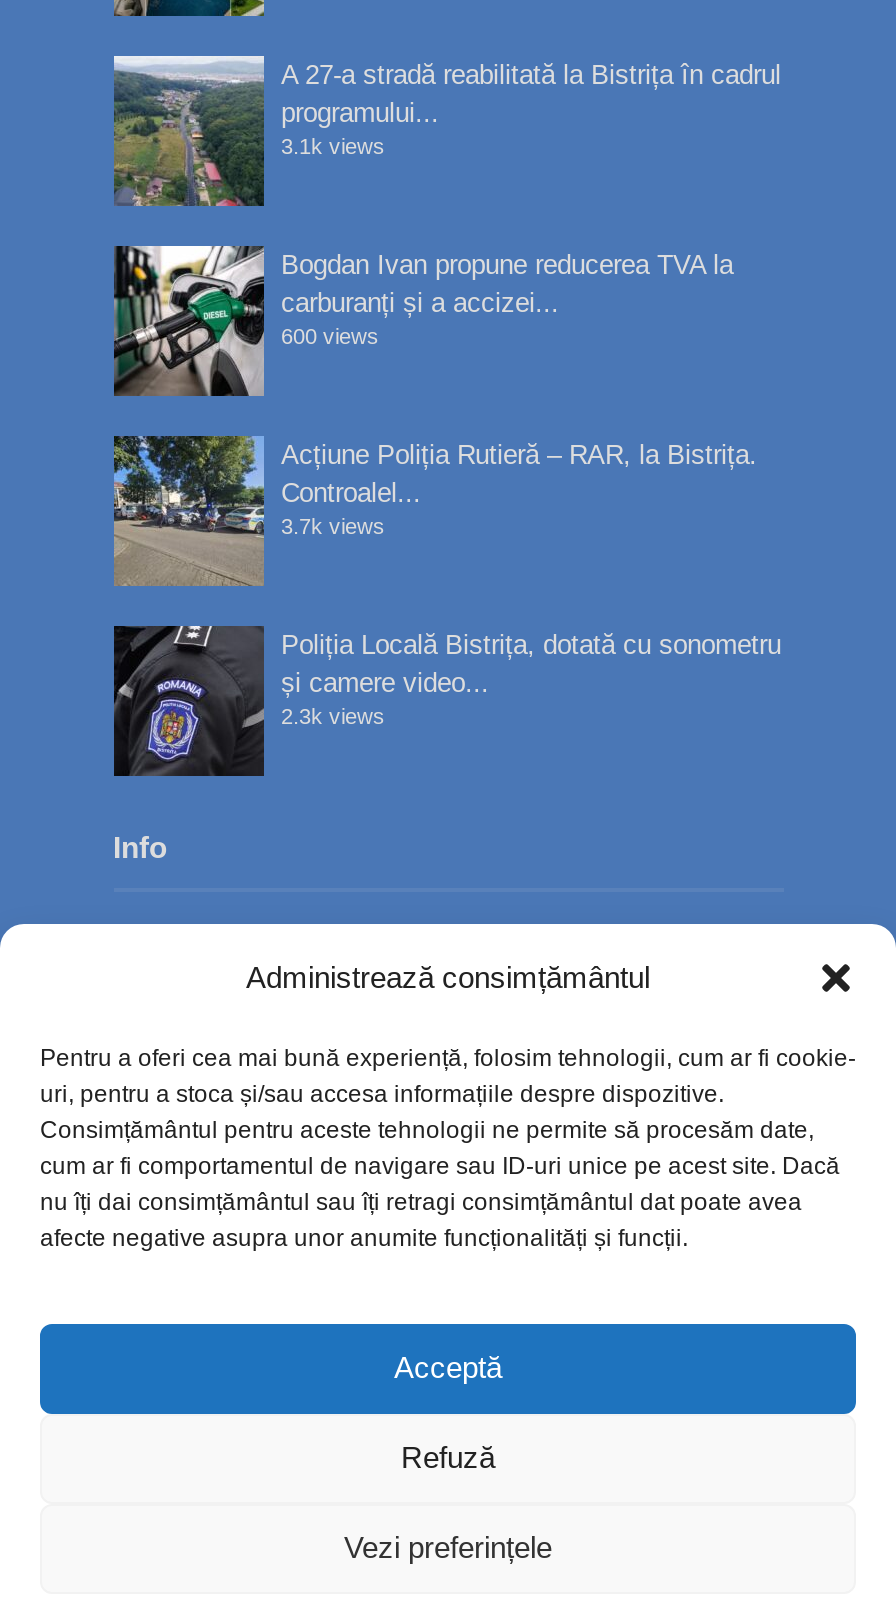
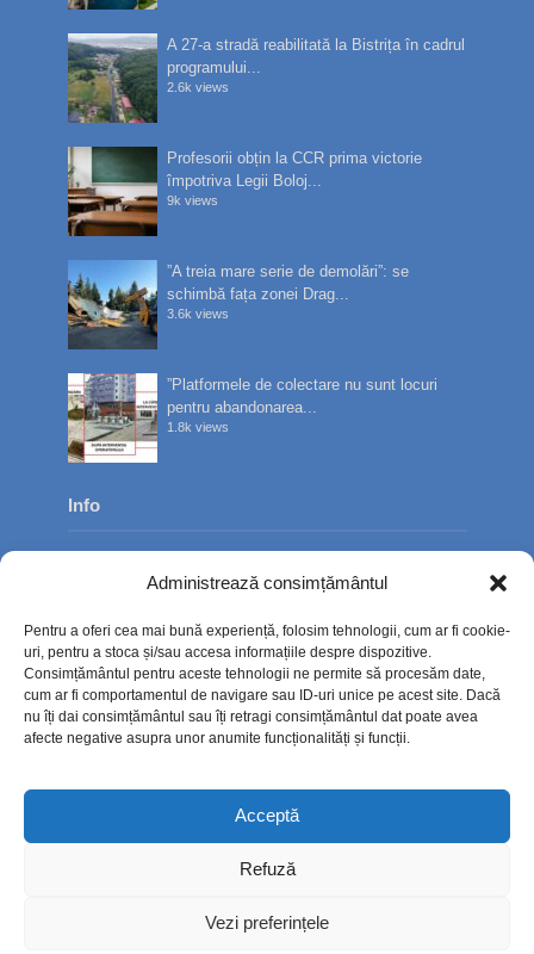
[281,133,385,157] 3.1k views -> [167,79,229,94] 2.6k views
[112,244,733,398] [image] | Bogdan Ivan propune reducerea TVA la | carburanți și a accizei... | 600 views -> [67,145,423,237] [image] | Profesorii obțin la CCR prima victorie | împotriva Legii Boloj... | 9k views
[112,434,757,586] [image] | Acțiune Poliția Rutieră – RAR, la Bistrița. | Controalel... | 3.7k views -> [67,260,409,351] [image] | ”A treia mare serie de demolări”: se | schimbă fața zonei Drag... | 3.6k views
[112,624,781,778] [image] | Poliția Locală Bistrița, dotată cu sonometru | și camere video... | 2.3k views -> [67,372,438,464] [image] | ”Platformele de colectare nu sunt locuri | pentru abandonarea... | 1.8k views

